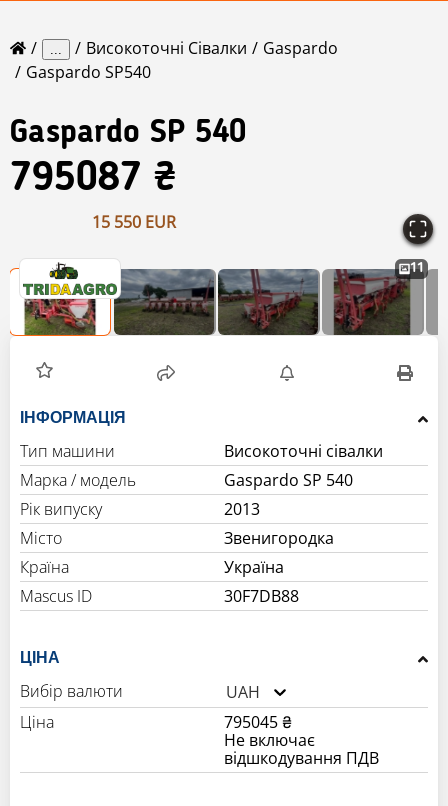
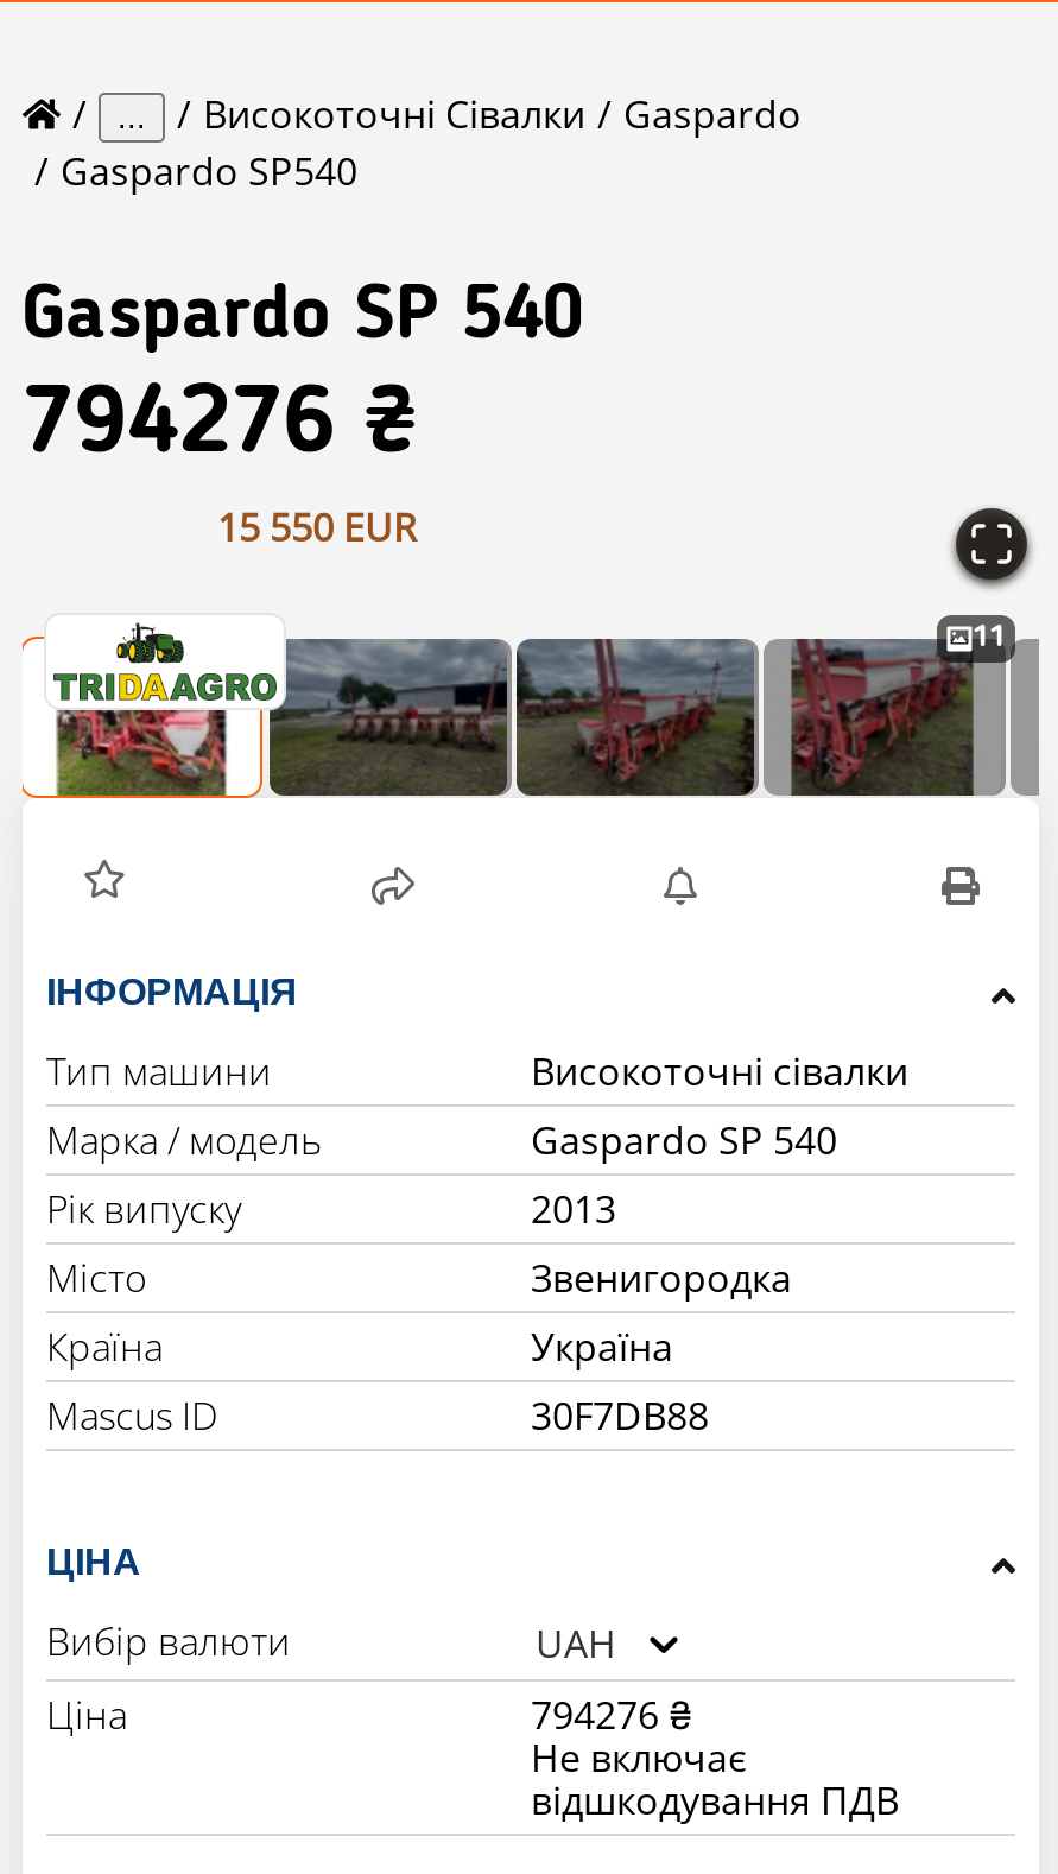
[10,160,176,200] 795087 ₴ -> [23,381,417,476] 794276 ₴
[224,711,292,733] 795045 ₴ -> [531,1689,692,1741] 794276 ₴

